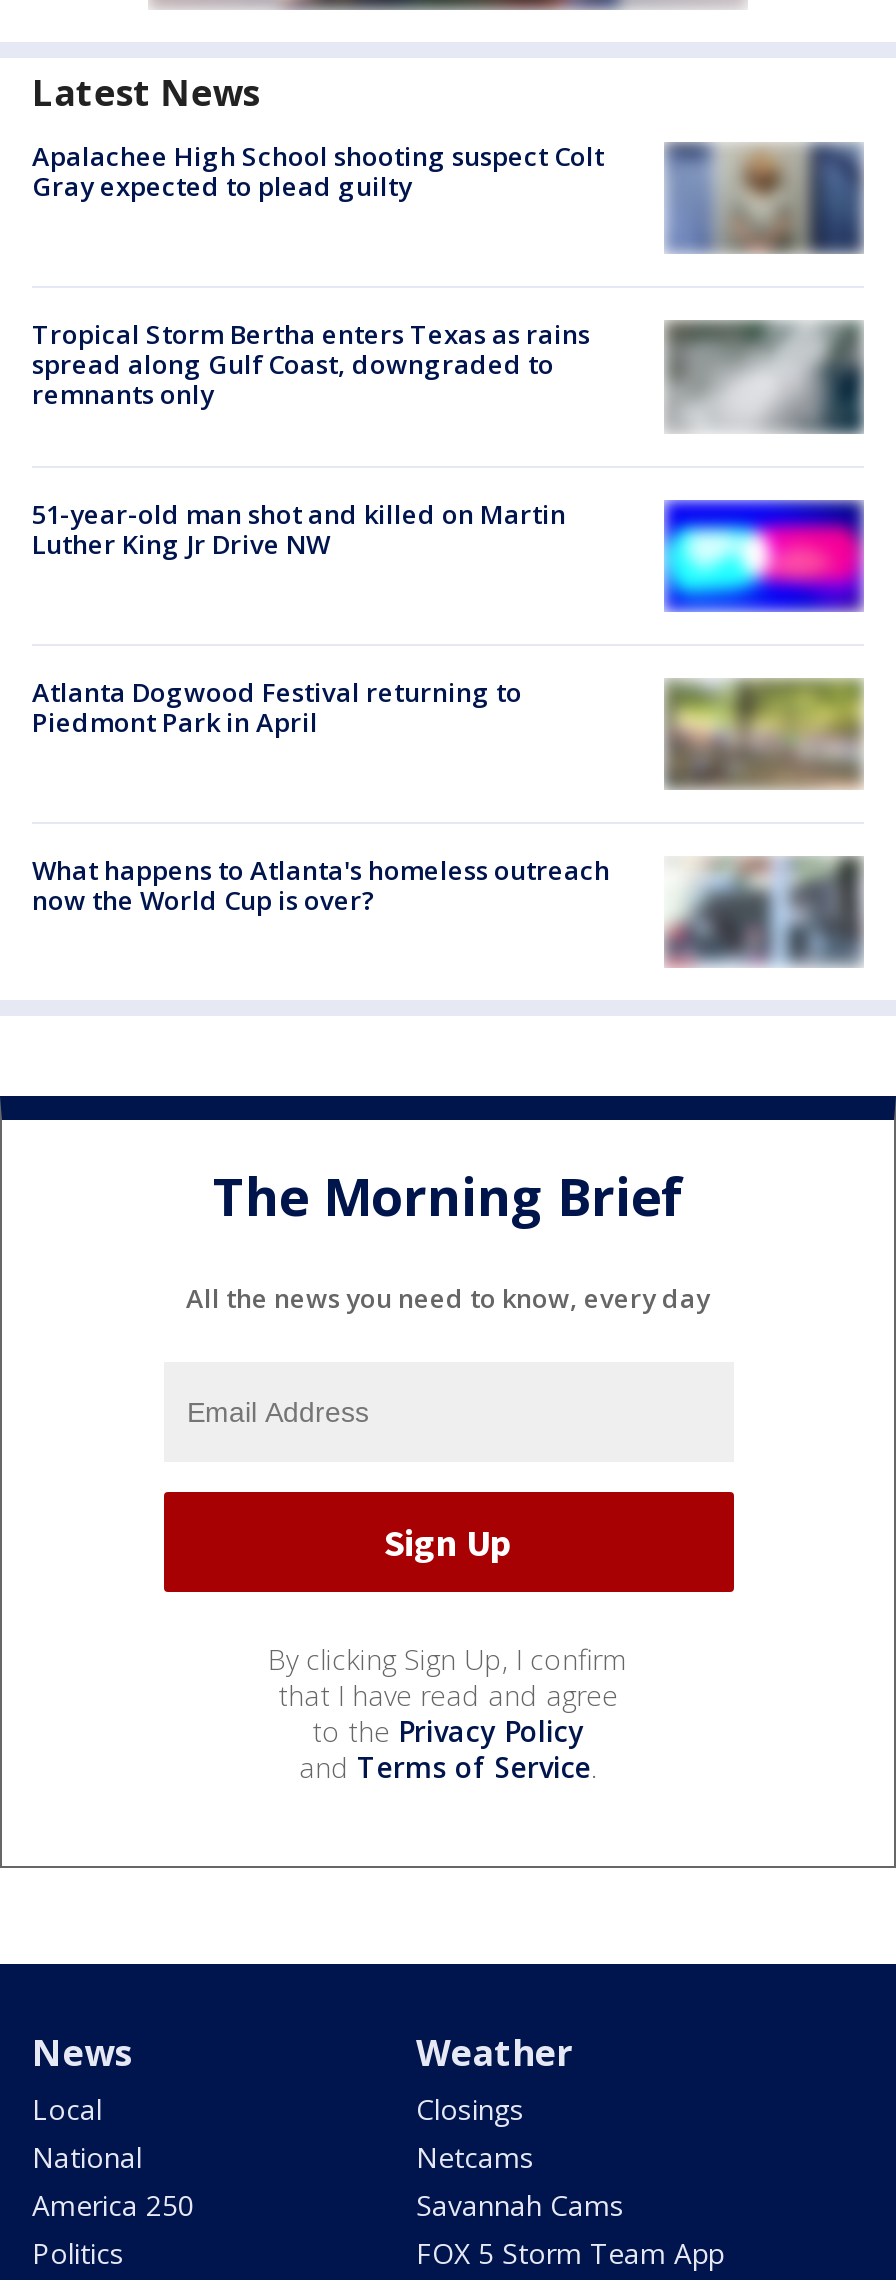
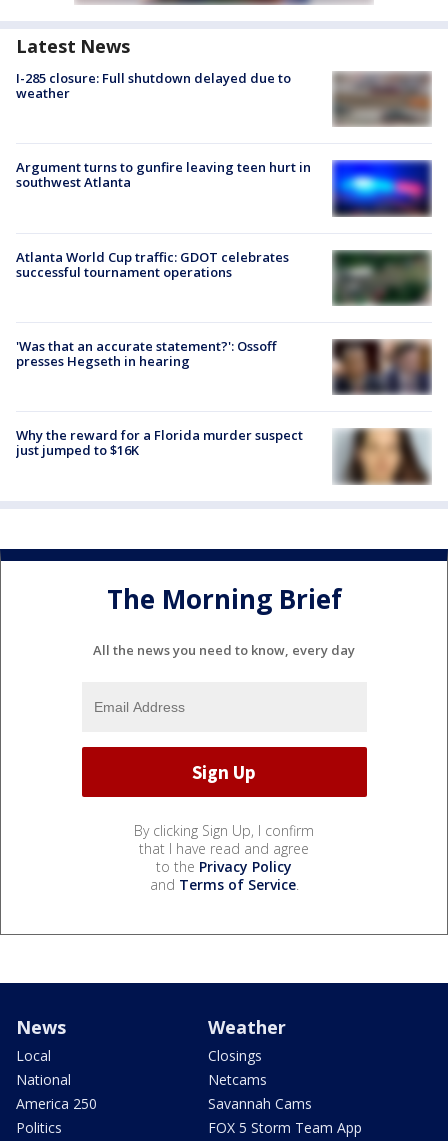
[32,138,604,204] Apalachee High School shooting suspect Colt | Gray expected to plead guilty -> [16,69,291,102] I-285 closure: Full shutdown delayed due to | weather
[664,144,864,254] [image] -> [332,73,432,127] [image]
[32,316,864,434] [image] | Tropical Storm Bertha enters Texas as rains | spread along Gulf Coast, downgraded to | remnants only -> [16,158,432,217] [image] | Argument turns to gunfire leaving teen hurt in | southwest Atlanta
[32,495,566,561] 51-year-old man shot and killed on Martin | Luther King Jr Drive NW -> [16,247,289,280] Atlanta World Cup traffic: GDOT celebrates | successful tournament operations
[662,498,864,614] [image] -> [331,249,432,307] [image]
[32,674,522,740] Atlanta Dogwood Festival returning to | Piedmont Park in April -> [16,337,276,370] 'Was that an accurate statement?': Ossoff | presses Hegseth in hearing
[664,678,864,790] [image] -> [333,339,431,394] [image]
[32,852,864,966] [image] | What happens to Atlanta's homeless outreach | now the World Cup is over? -> [16,426,431,485] [image] | Why the reward for a Florida murder suspect | just jumped to $16K

